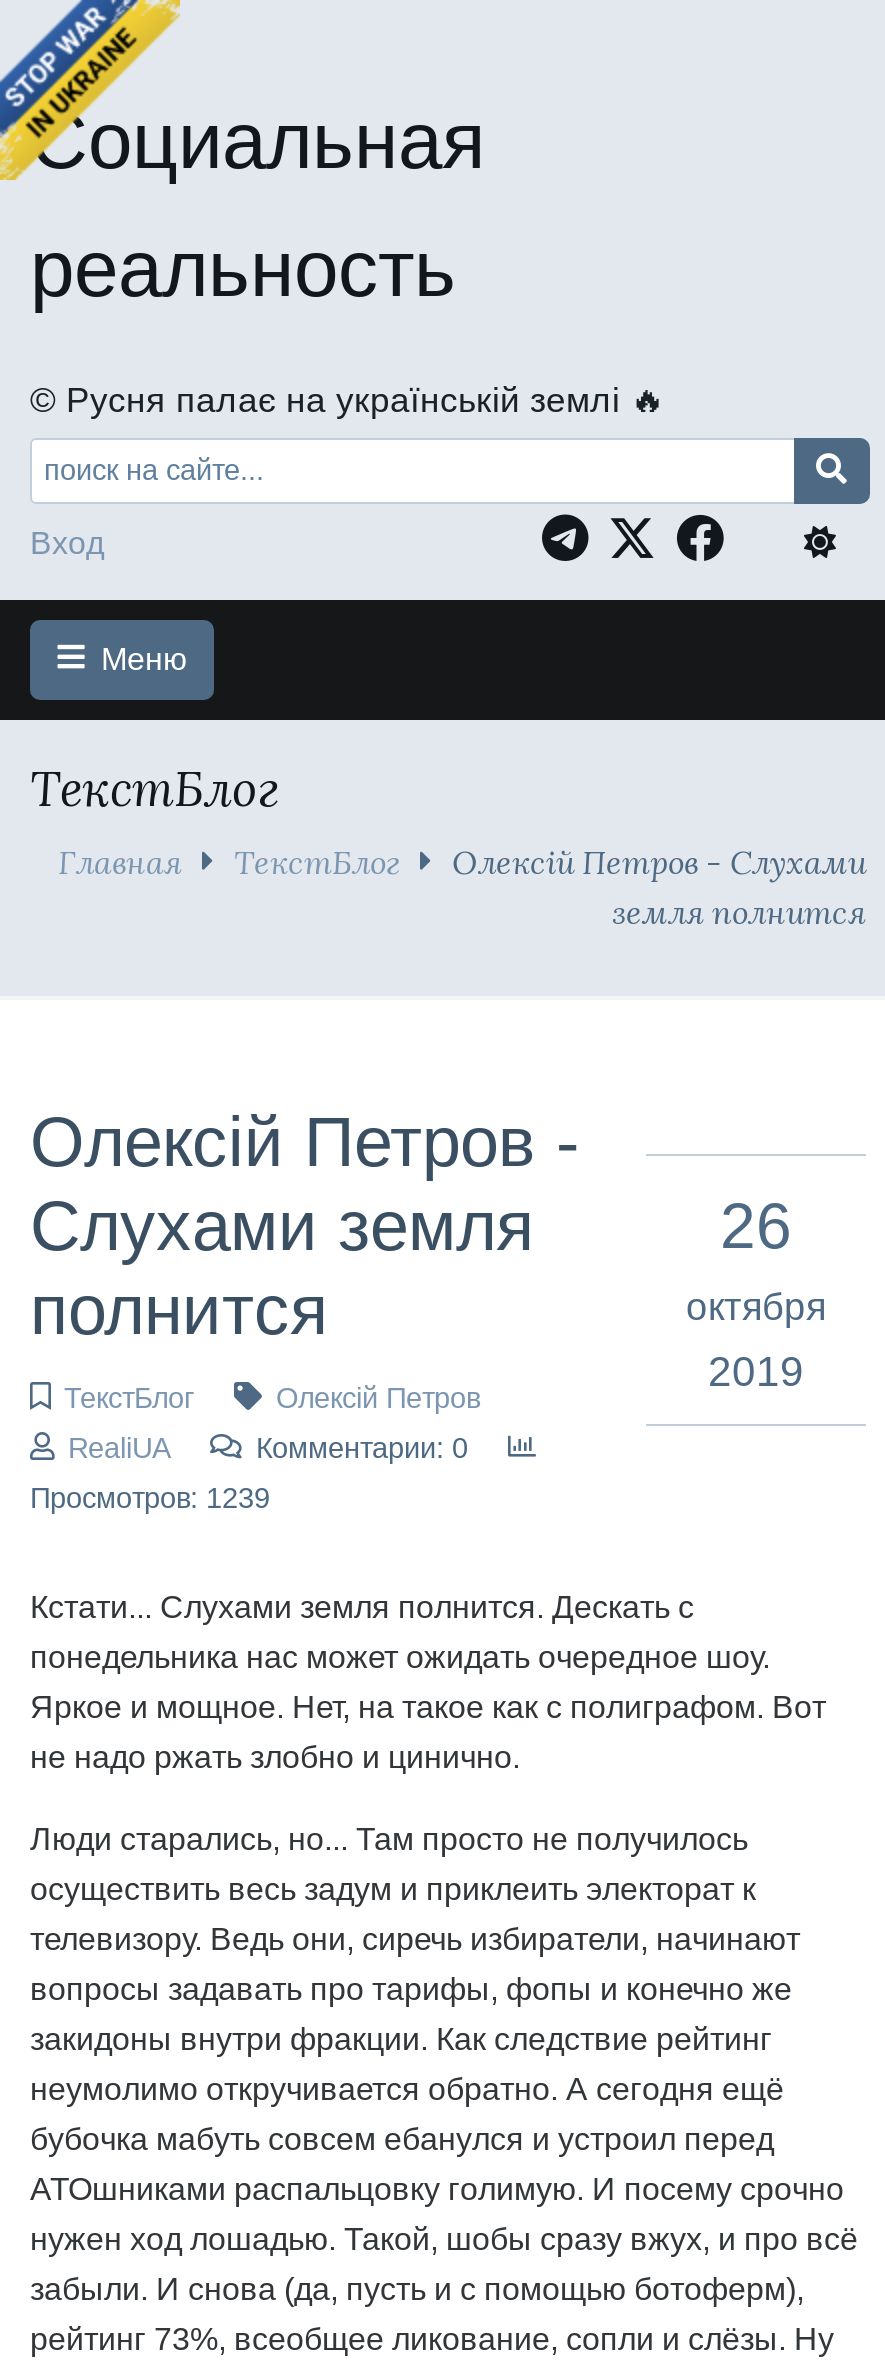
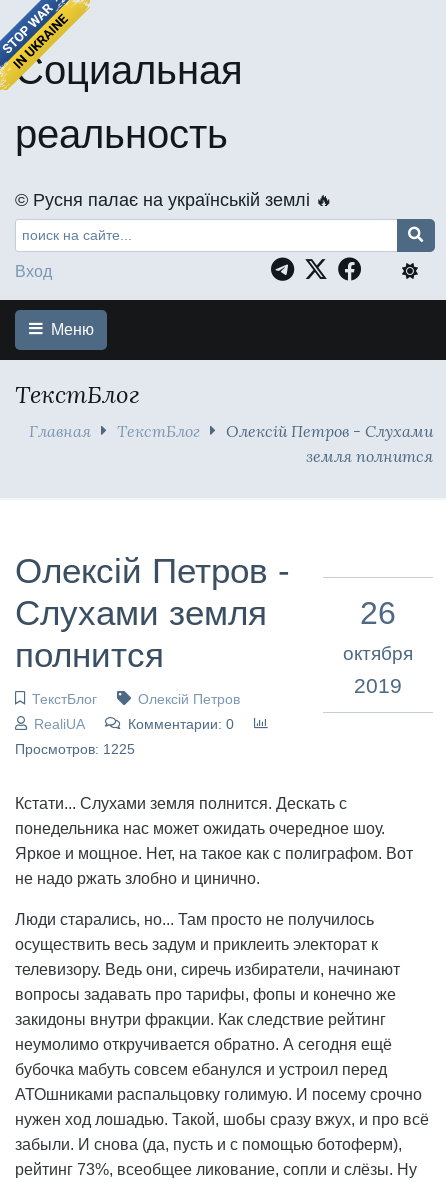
[30,1482,270,1514] Просмотров: 1239 -> [15,741,135,757] Просмотров: 1225

